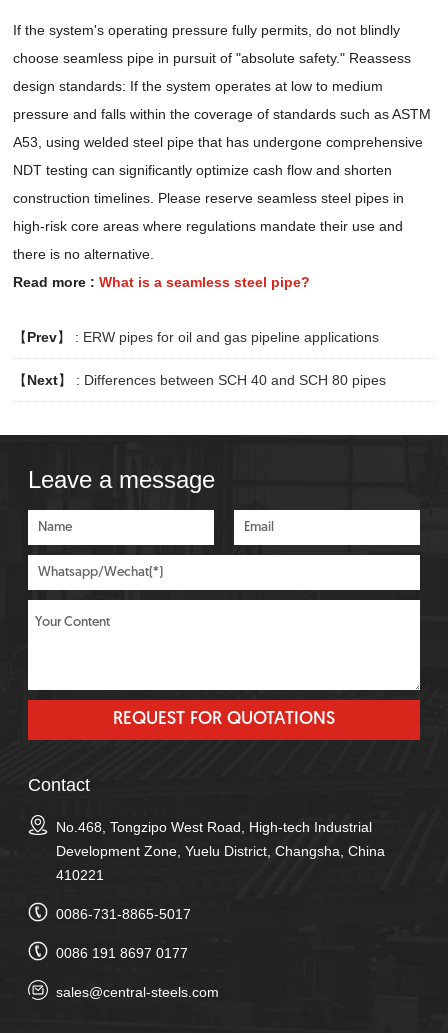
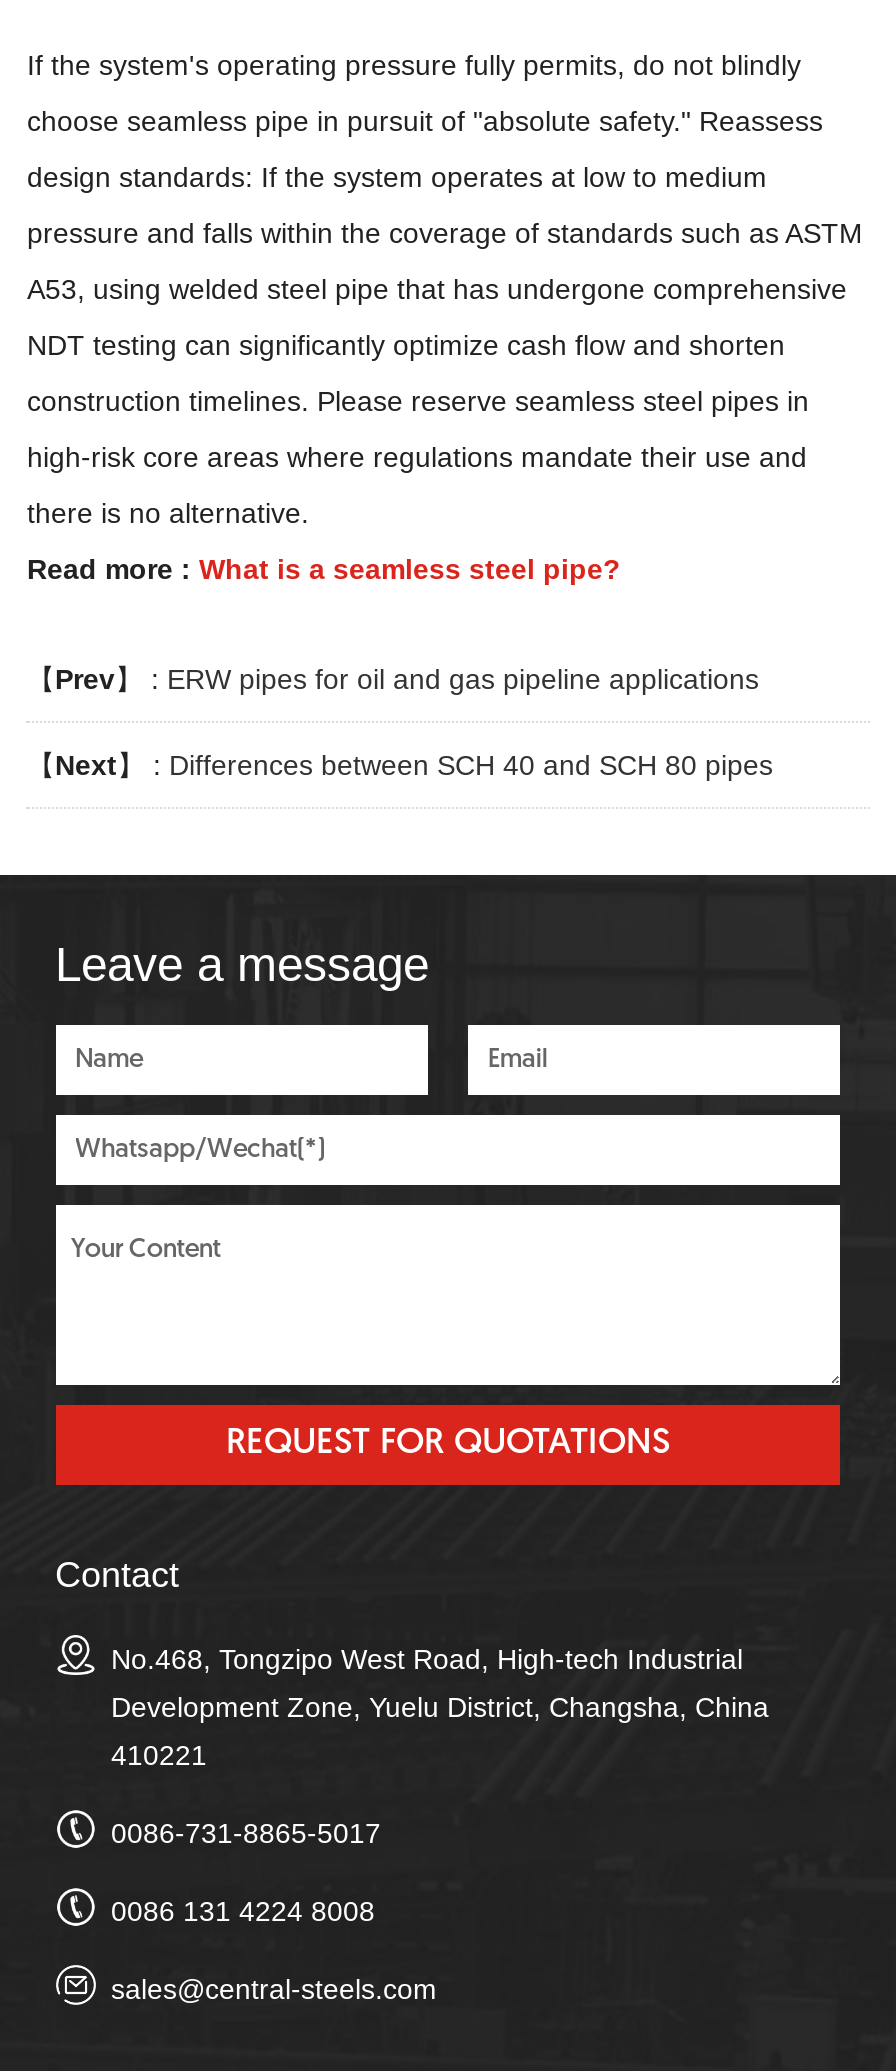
[55,945,187,961] 0086 191 8697 0177 -> [111,1895,375,1927] 0086 131 4224 8008

